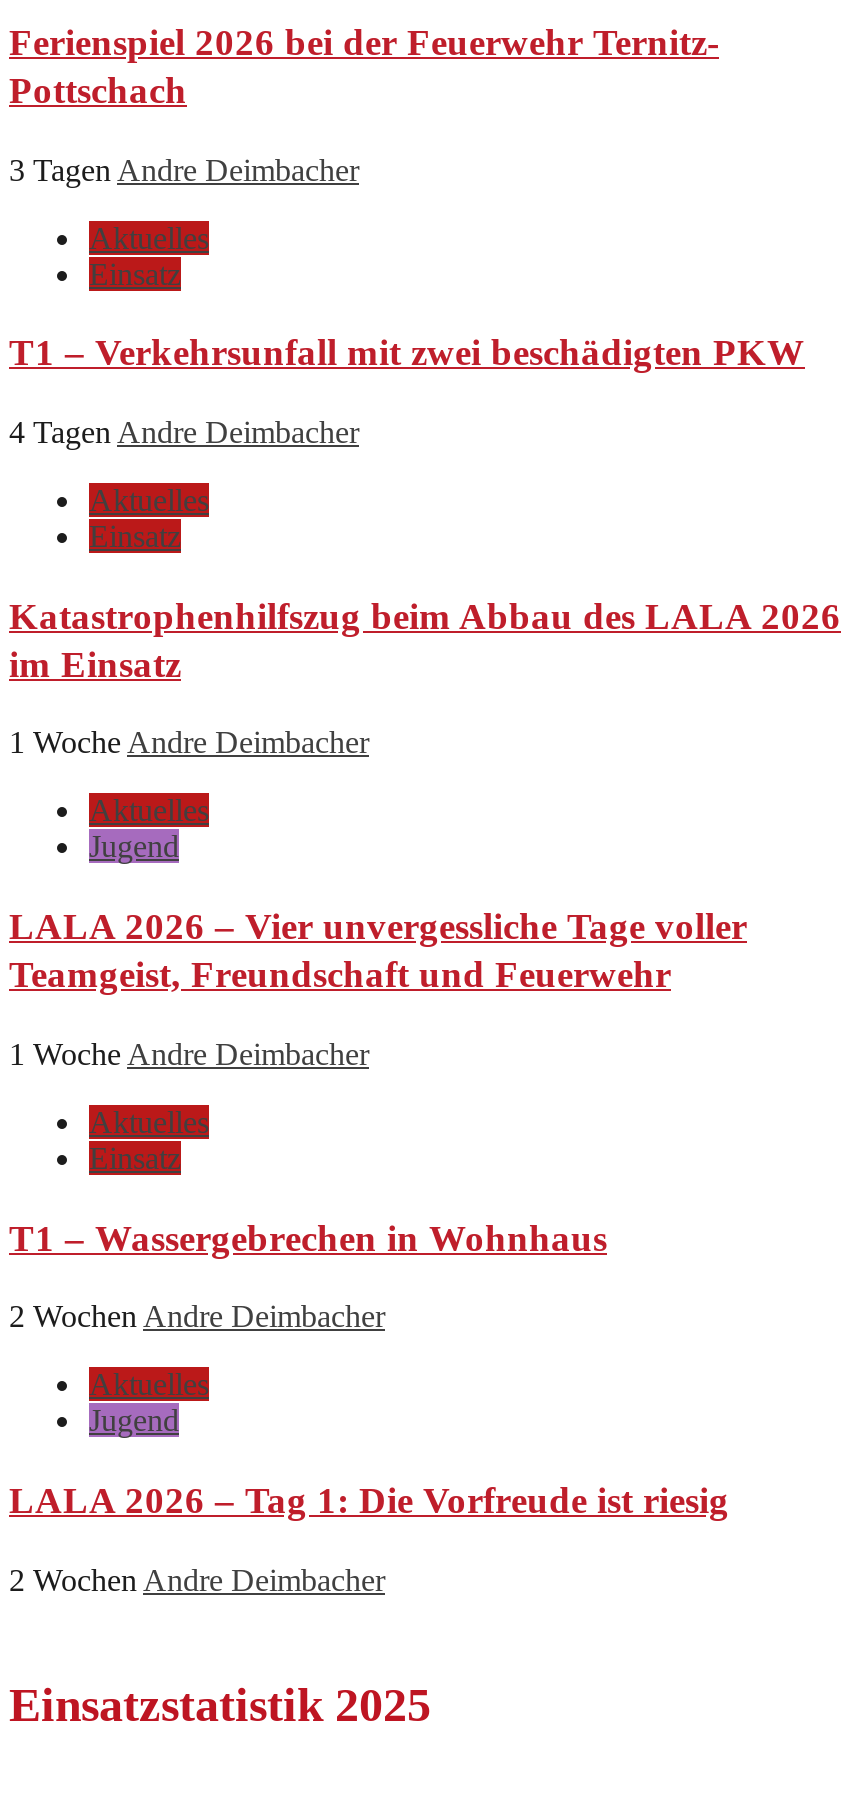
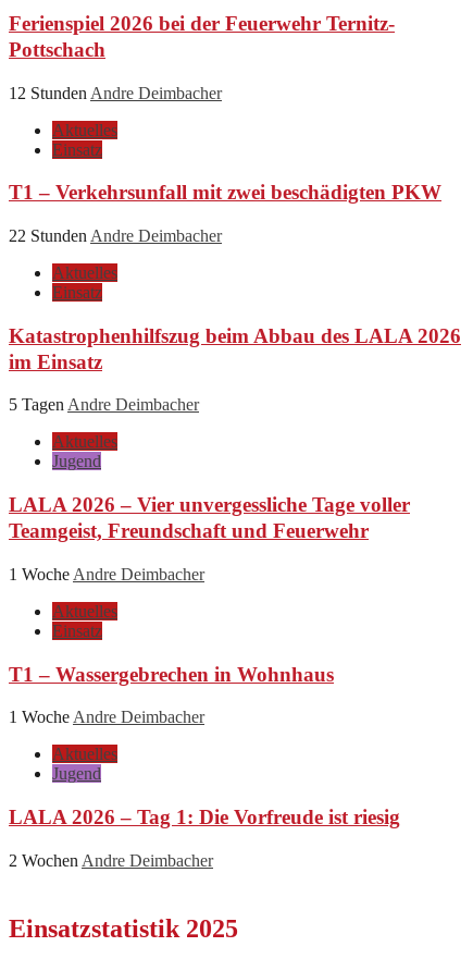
[9,152,359,186] 3 Tagen Andre Deimbacher -> [9,83,222,102] 12 Stunden Andre Deimbacher
[9,415,359,449] 4 Tagen Andre Deimbacher -> [9,226,222,245] 22 Stunden Andre Deimbacher
[9,726,369,760] 1 Woche Andre Deimbacher -> [9,396,199,414] 5 Tagen Andre Deimbacher
[9,1299,385,1333] 2 Wochen Andre Deimbacher -> [9,708,204,726] 1 Woche Andre Deimbacher

